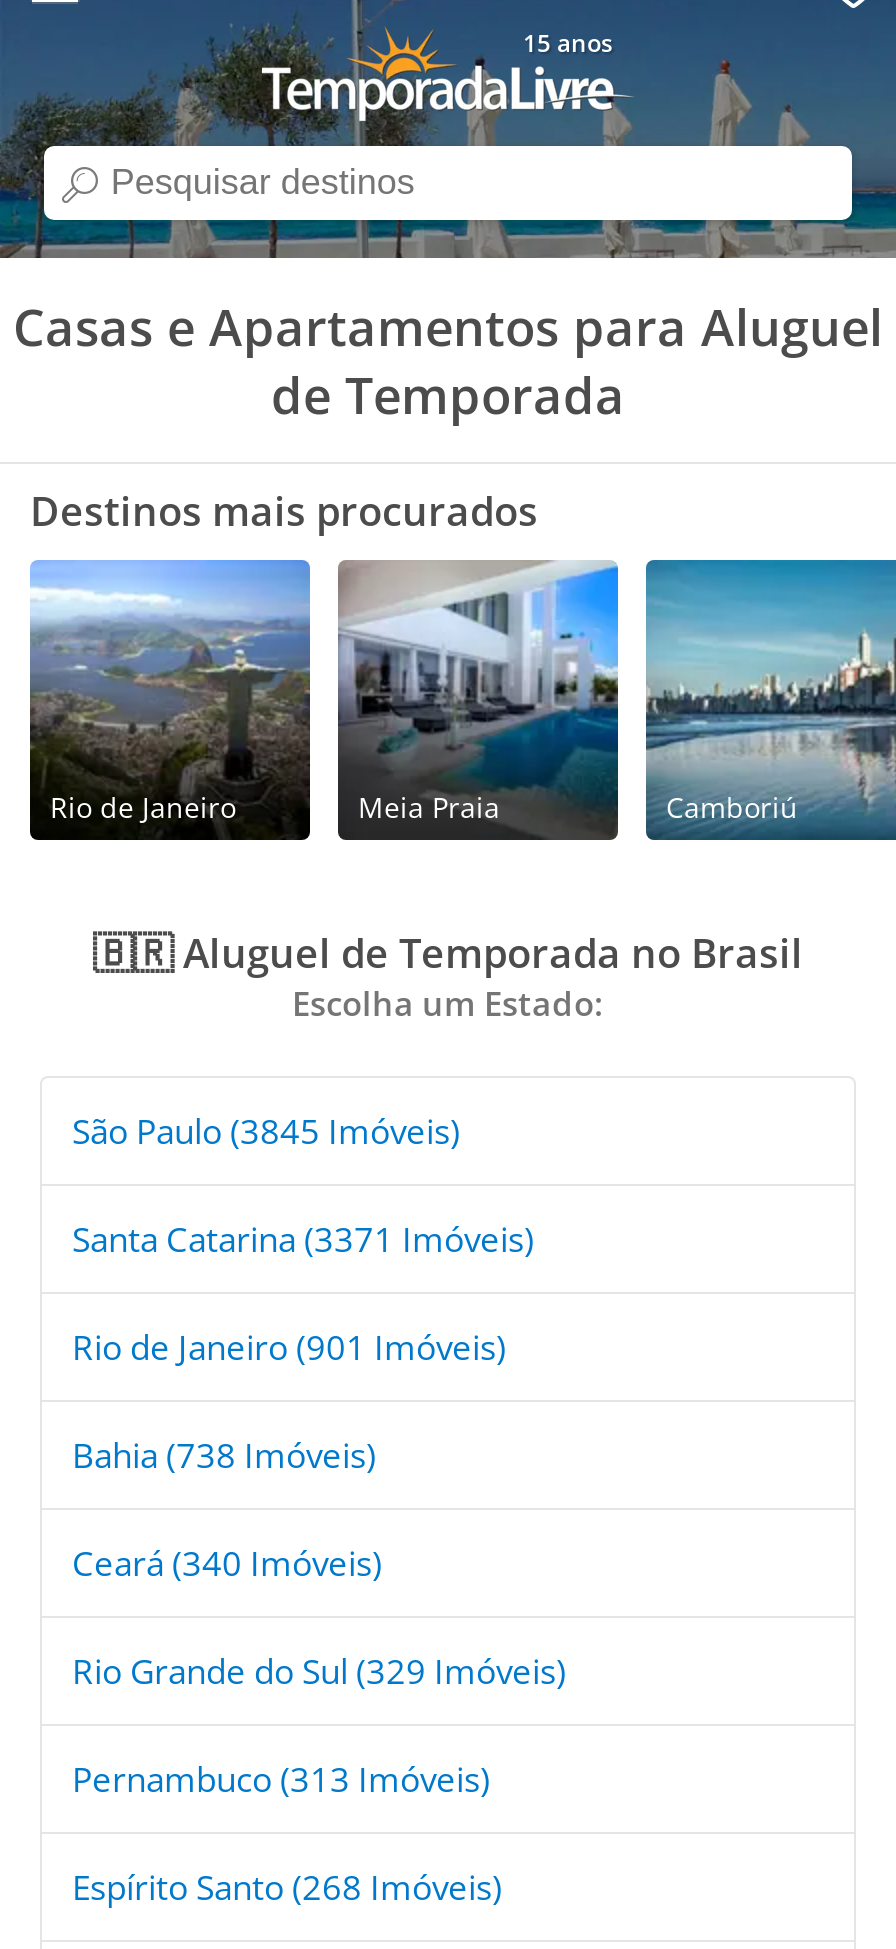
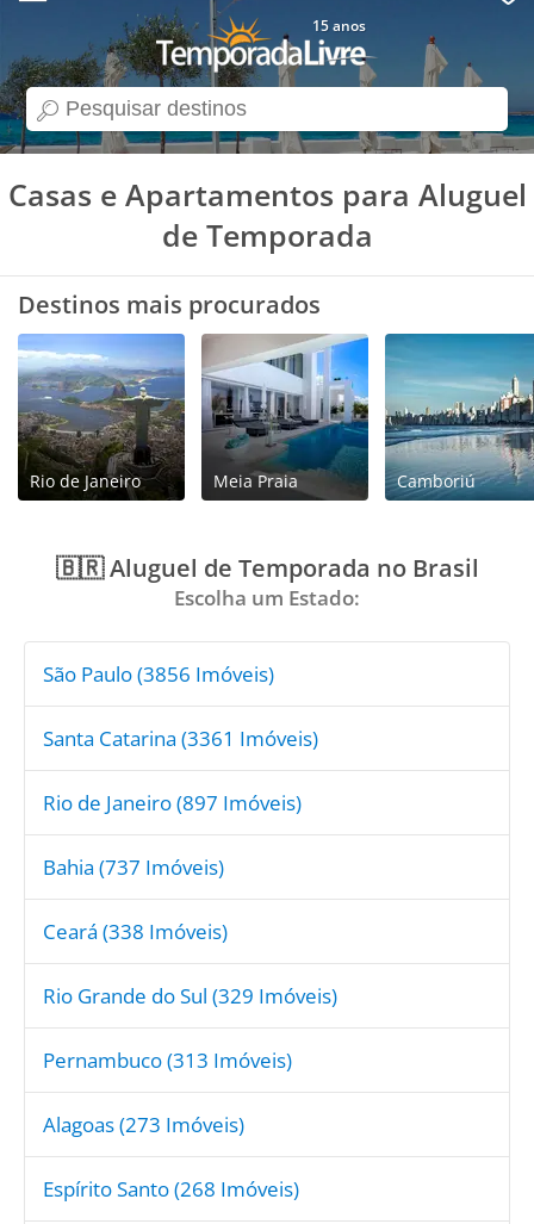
[72,1108,460,1154] São Paulo (3845 Imóveis) -> [43,660,274,688] São Paulo (3856 Imóveis)
[72,1216,534,1262] Santa Catarina (3371 Imóveis) -> [43,725,318,752] Santa Catarina (3361 Imóveis)
[72,1324,506,1370] Rio de Janeiro (901 Imóveis) -> [43,789,302,817] Rio de Janeiro (897 Imóveis)
[72,1432,376,1478] Bahia (738 Imóveis) -> [43,853,224,881] Bahia (737 Imóveis)
[72,1540,382,1586] Ceará (340 Imóveis) -> [43,918,228,945] Ceará (338 Imóveis)
none -> [43,1111,244,1138] Alagoas (273 Imóveis)

